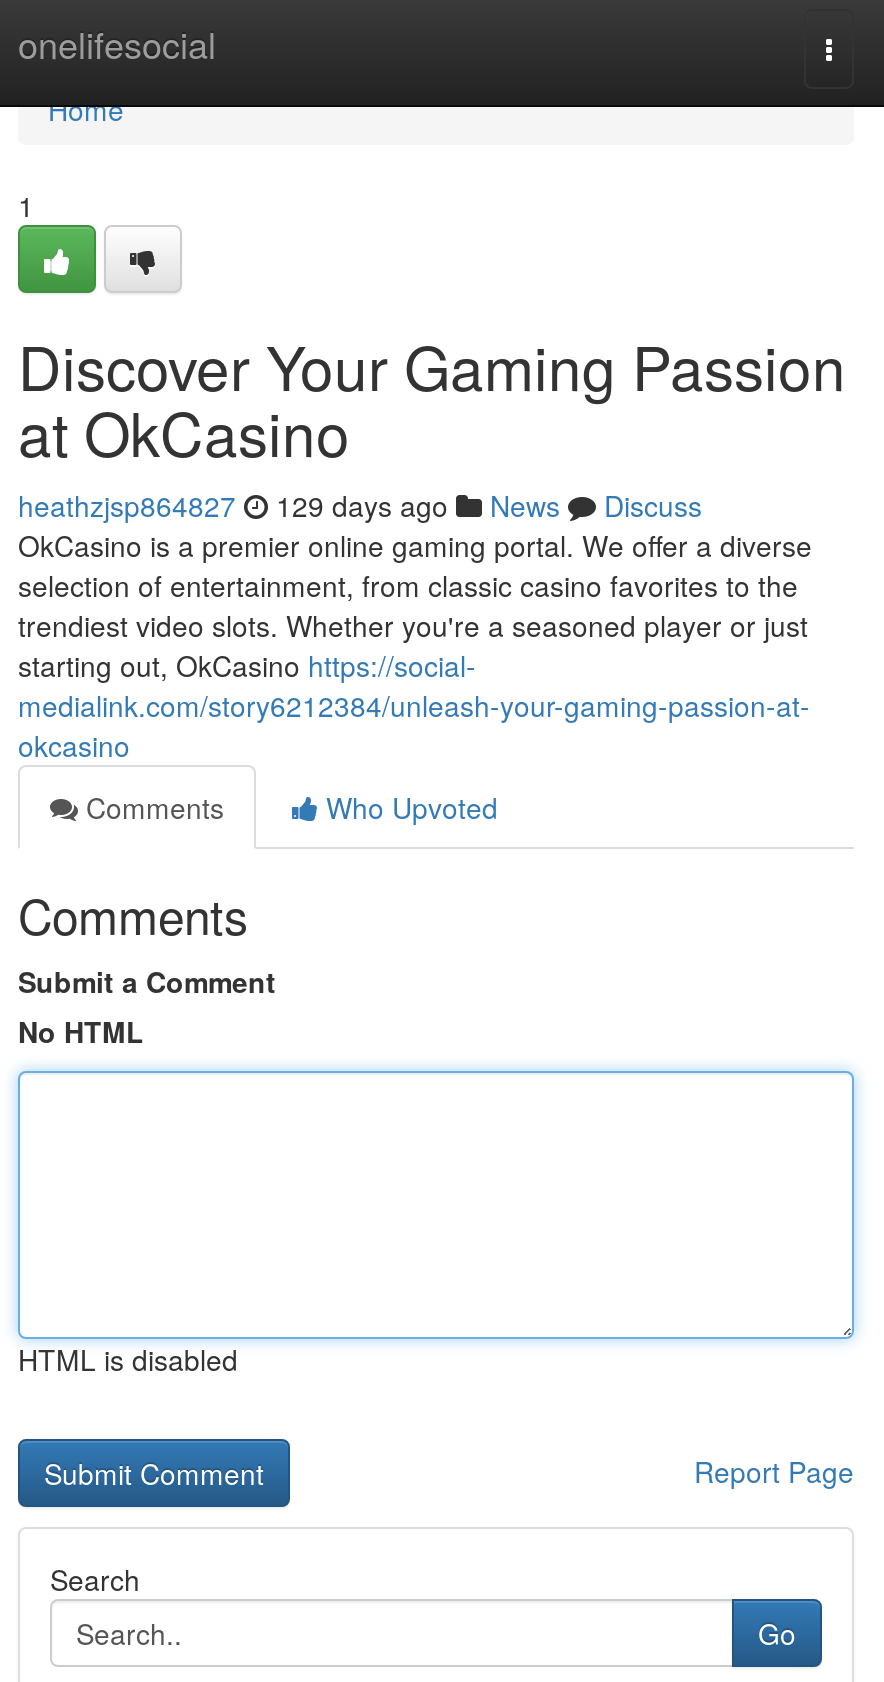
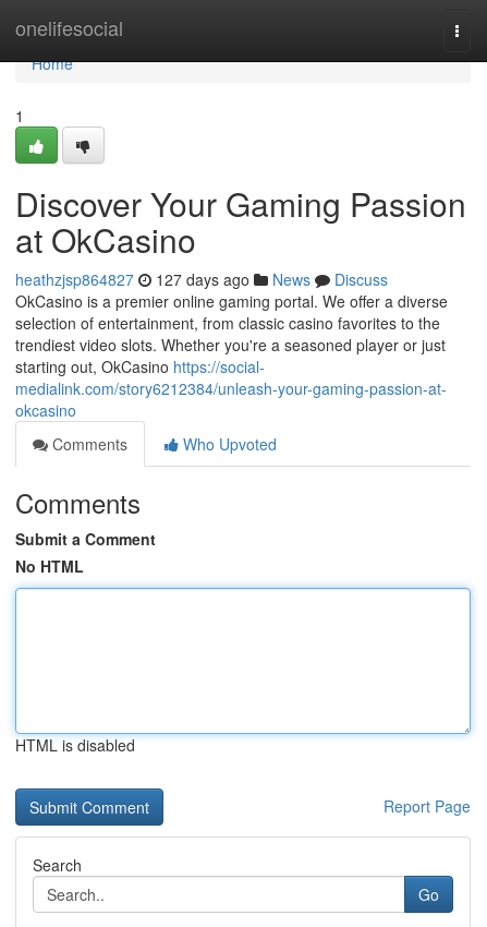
[18,485,702,525] heathzjsp864827 129 days ago News Discuss -> [15,268,388,290] heathzjsp864827 127 days ago News Discuss

